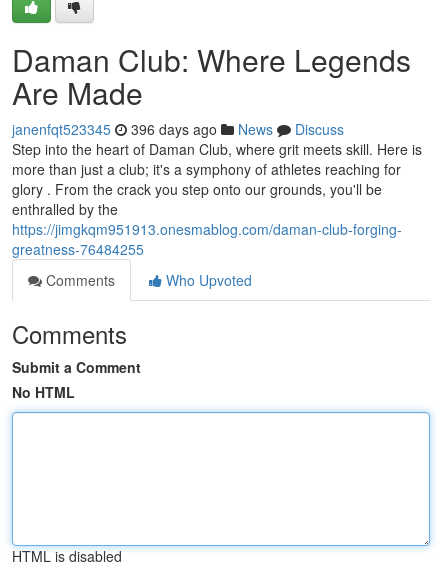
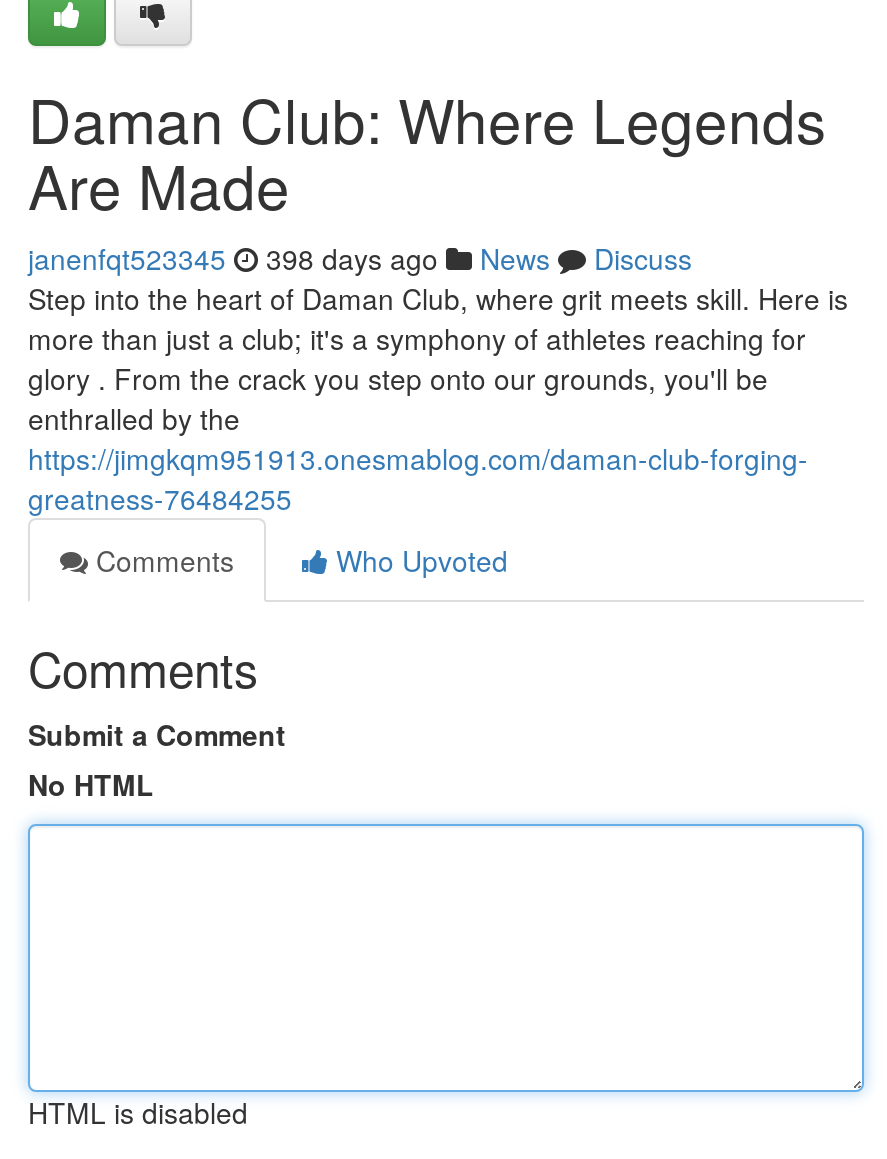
[12,119,344,139] janenfqt523345 396 days ago News Discuss -> [28,238,692,278] janenfqt523345 398 days ago News Discuss

